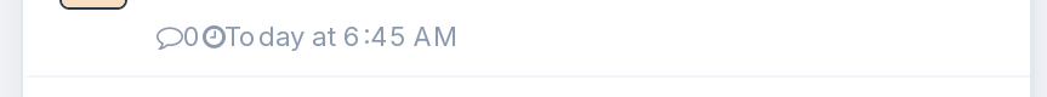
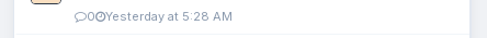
[224,19,457,53] Today at 6:45 AM -> [105,9,233,24] Yesterday at 5:28 AM

